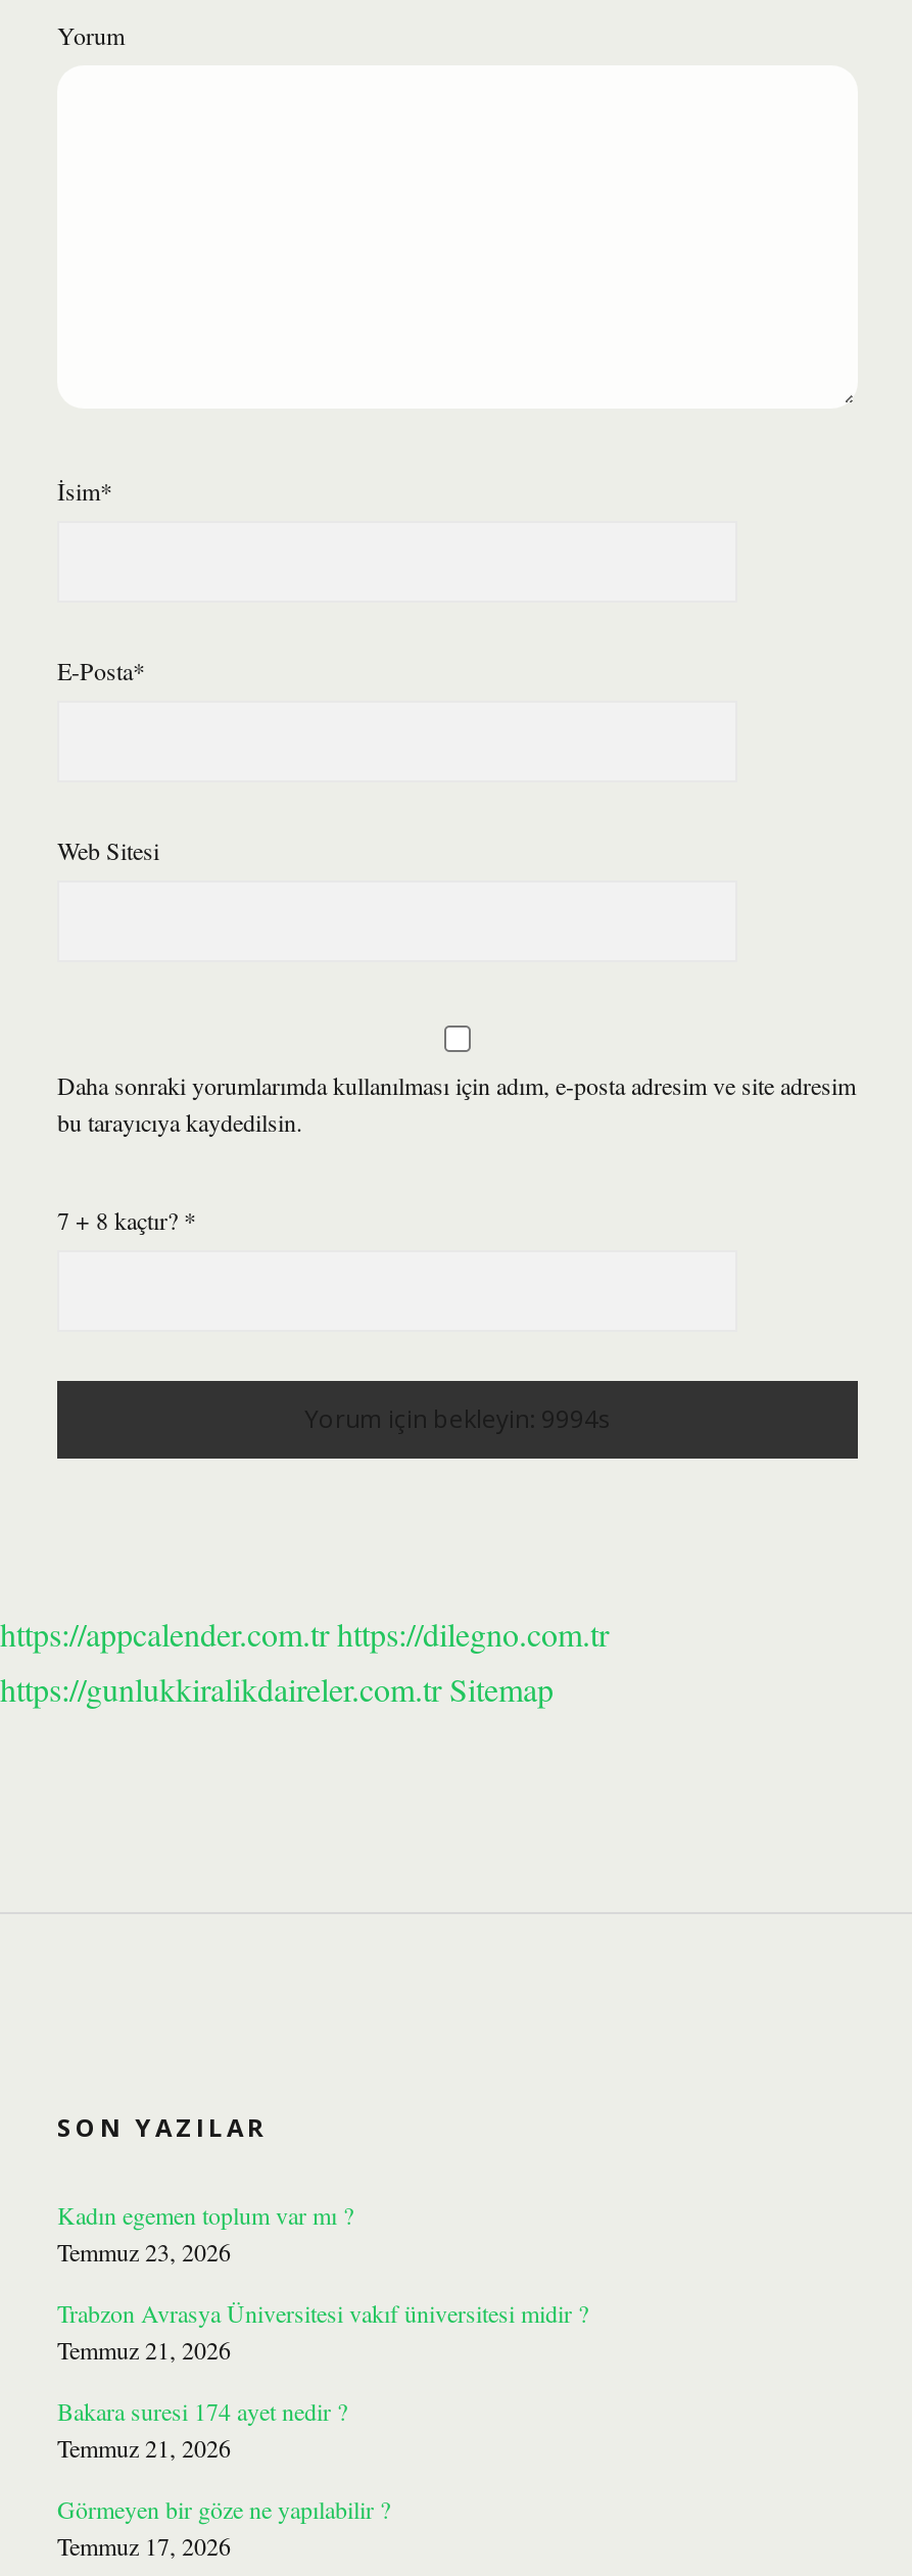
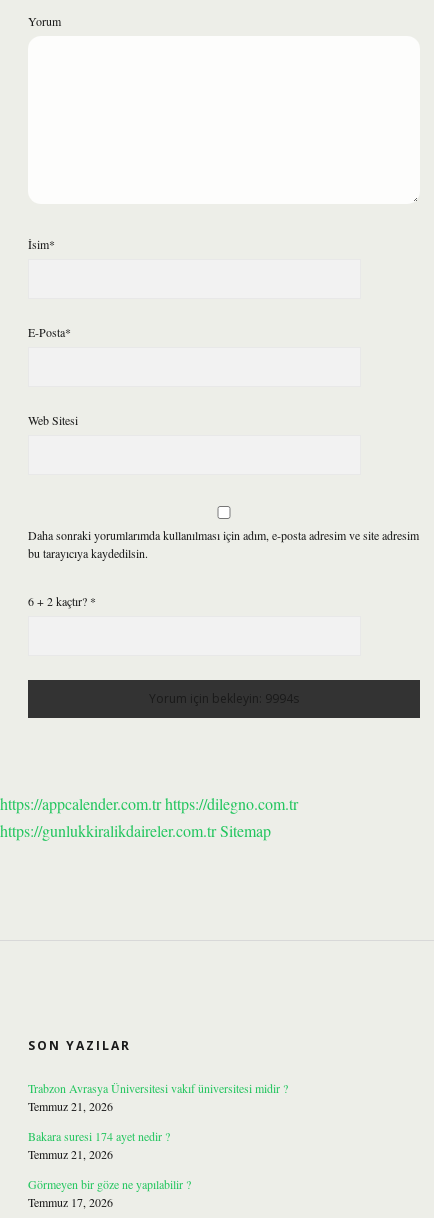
[57,1203,196,1236] 7 + 8 kaçtır? * -> [28,593,96,609] 6 + 2 kaçtır? *
[57,2198,353,2268] Kadın egemen toplum var mı ? | Temmuz 23, 2026 -> none

